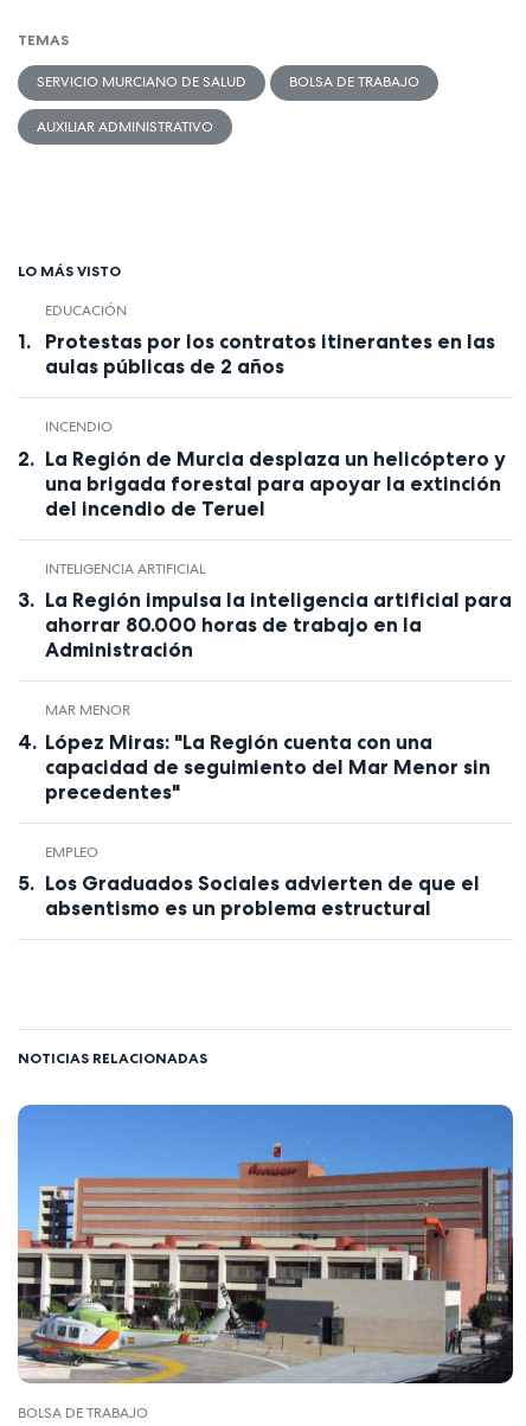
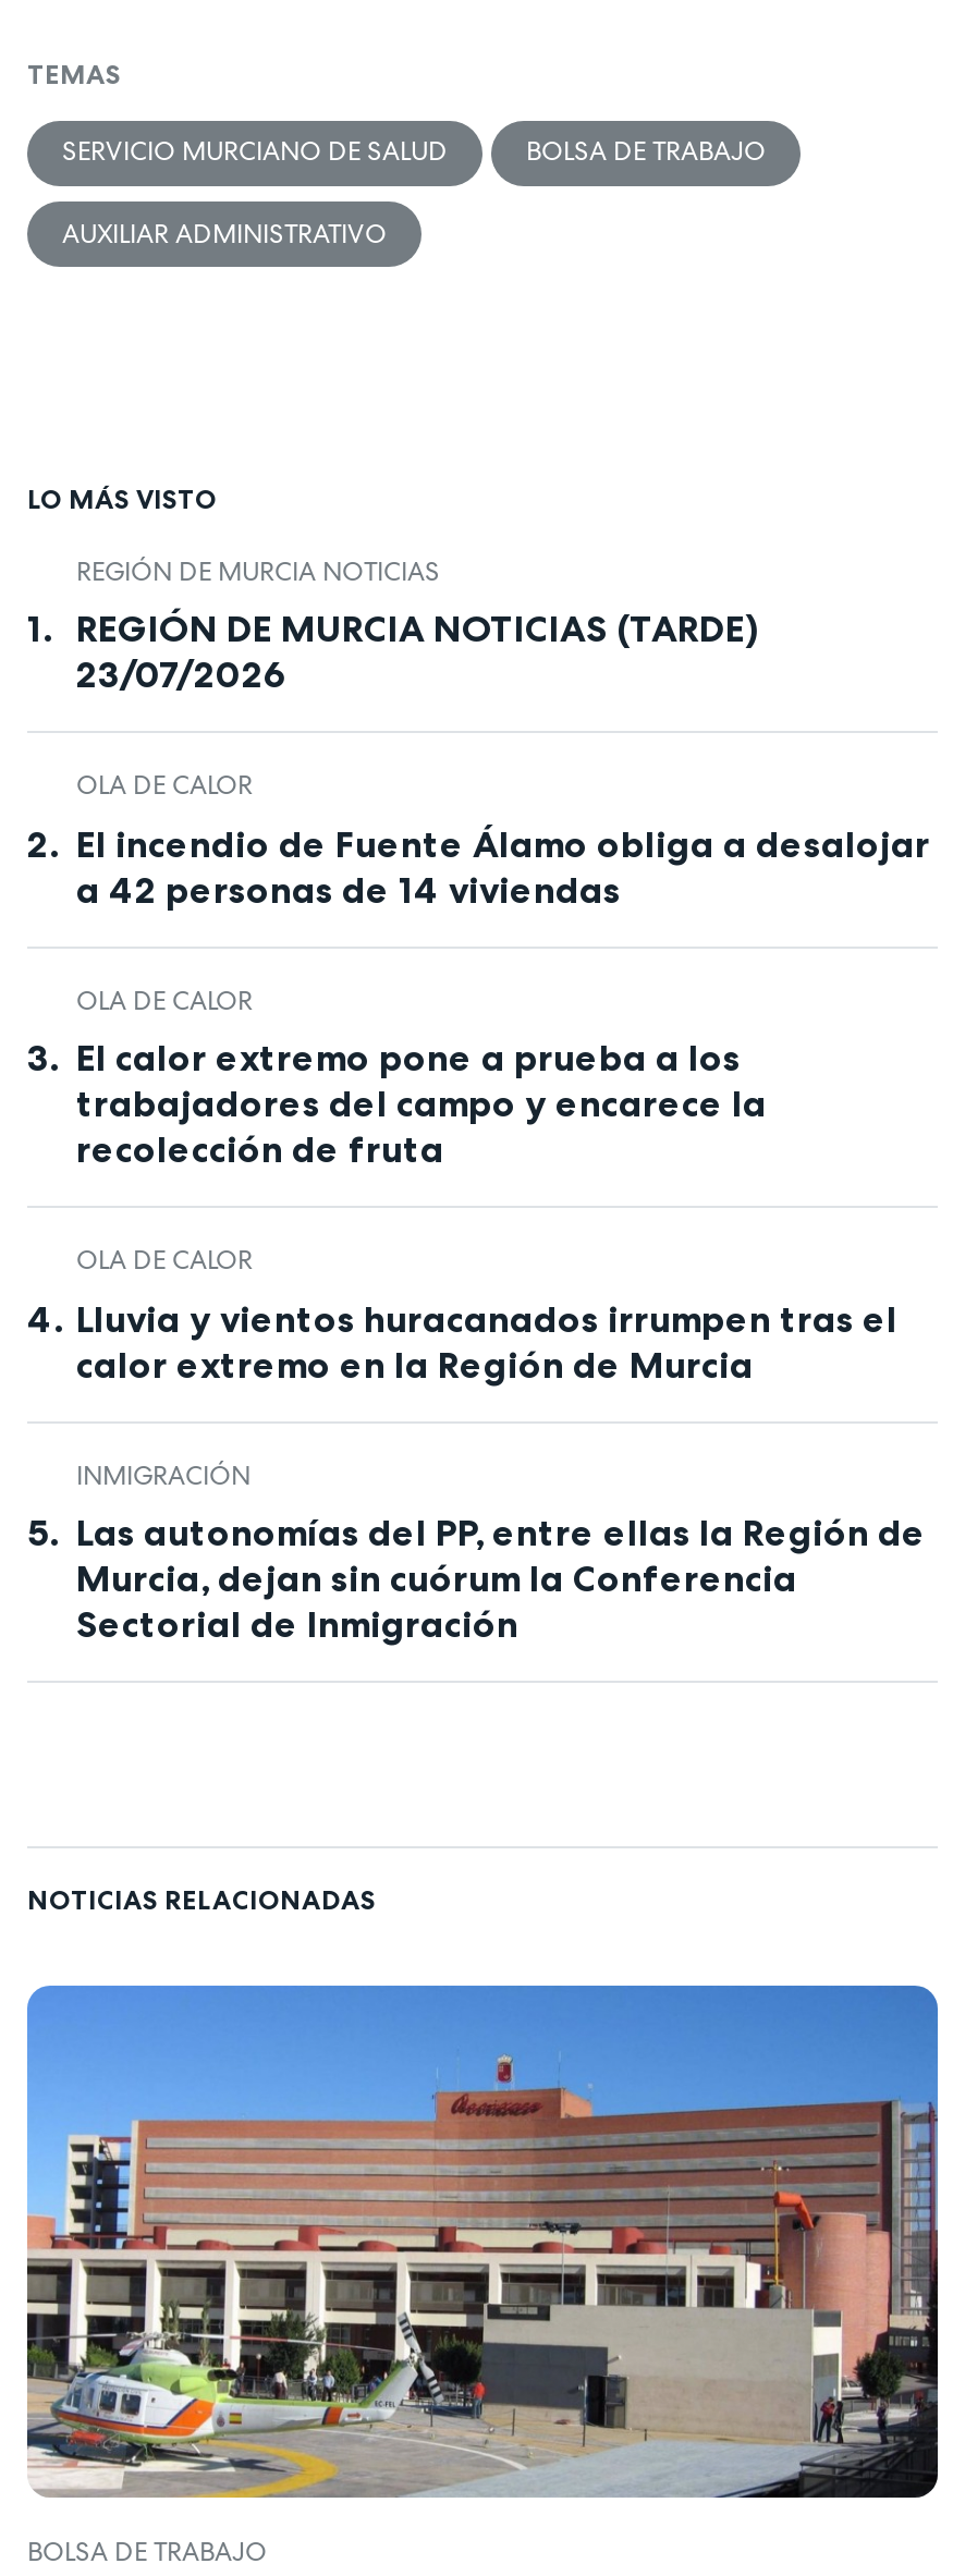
[44,301,495,379] EDUCACIÓN | Protestas por los contratos itinerantes en las | aulas públicas de 2 años -> [76,554,758,697] REGIÓN DE MURCIA NOTICIAS | REGIÓN DE MURCIA NOTICIAS (TARDE) | 23/07/2026
[44,418,505,520] INCENDIO | La Región de Murcia desplaza un helicóptero y | una brigada forestal para apoyar la extinción | del incendio de Teruel -> [76,769,930,911] OLA DE CALOR | El incendio de Fuente Álamo obliga a desalojar | a 42 personas de 14 viviendas
[44,559,511,662] INTELIGENCIA ARTIFICIAL | La Región impulsa la inteligencia artificial para | ahorrar 80.000 horas de trabajo en la | Administración -> [76,983,767,1172] OLA DE CALOR | El calor extremo pone a prueba a los | trabajadores del campo y encarece la | recolección de fruta
[44,701,490,804] MAR MENOR | López Miras: "La Región cuenta con una | capacidad de seguimiento del Mar Menor sin | precedentes" -> [76,1244,897,1386] OLA DE CALOR | Lluvia y vientos huracanados irrumpen tras el | calor extremo en la Región de Murcia
[44,843,479,920] EMPLEO | Los Graduados Sociales advierten de que el | absentismo es un problema estructural -> [76,1458,926,1647] INMIGRACIÓN | Las autonomías del PP, entre ellas la Región de | Murcia, dejan sin cuórum la Conferencia | Sectorial de Inmigración

